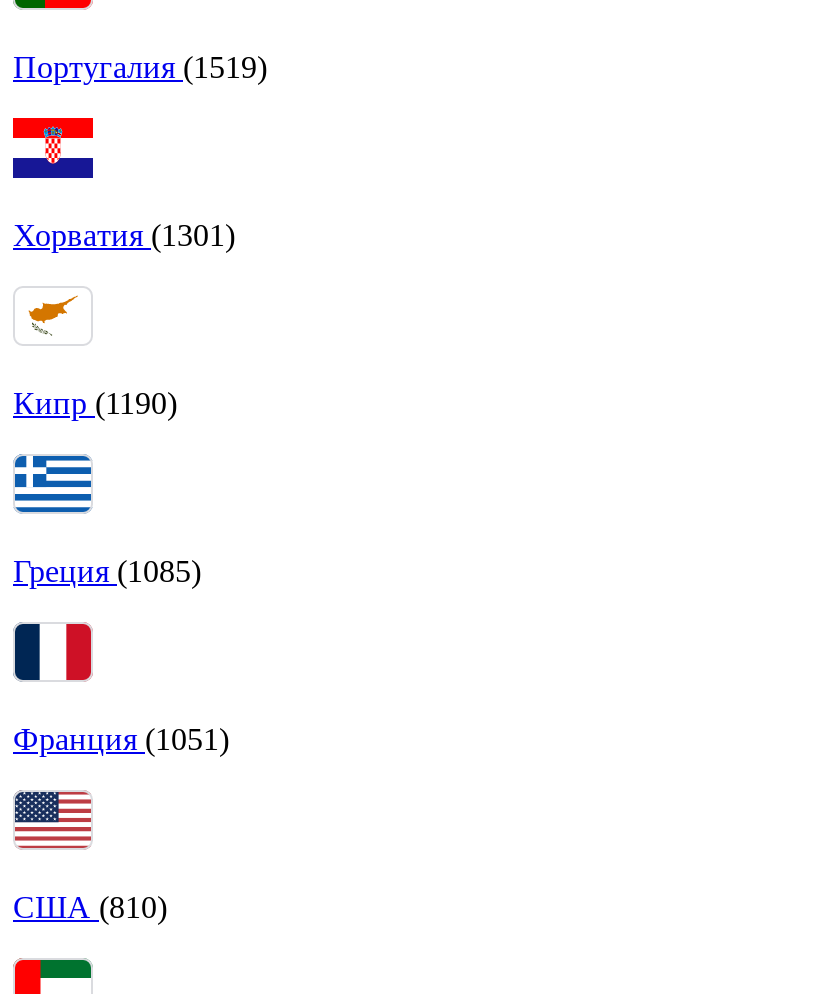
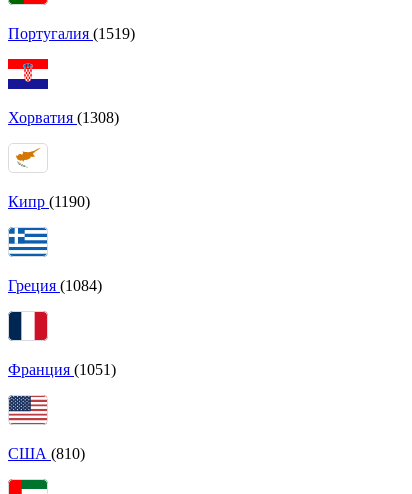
[13,218,235,252] Хорватия (1301) -> [8,109,119,126] Хорватия (1308)
[13,554,201,588] Греция (1085) -> [8,277,102,294] Греция (1084)

